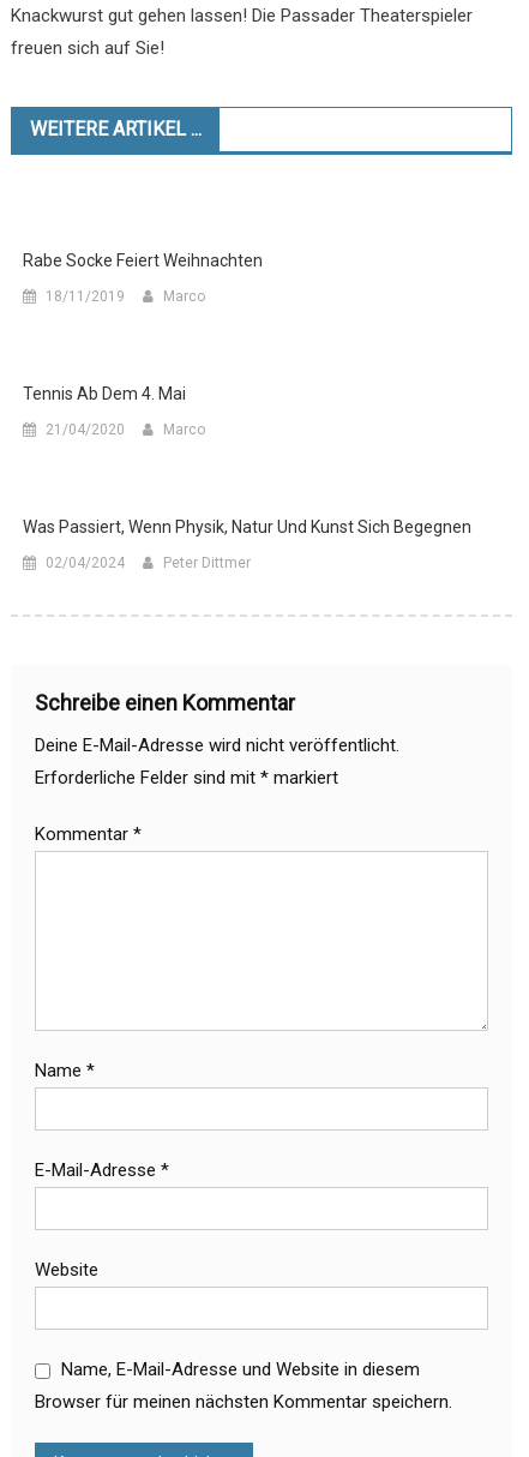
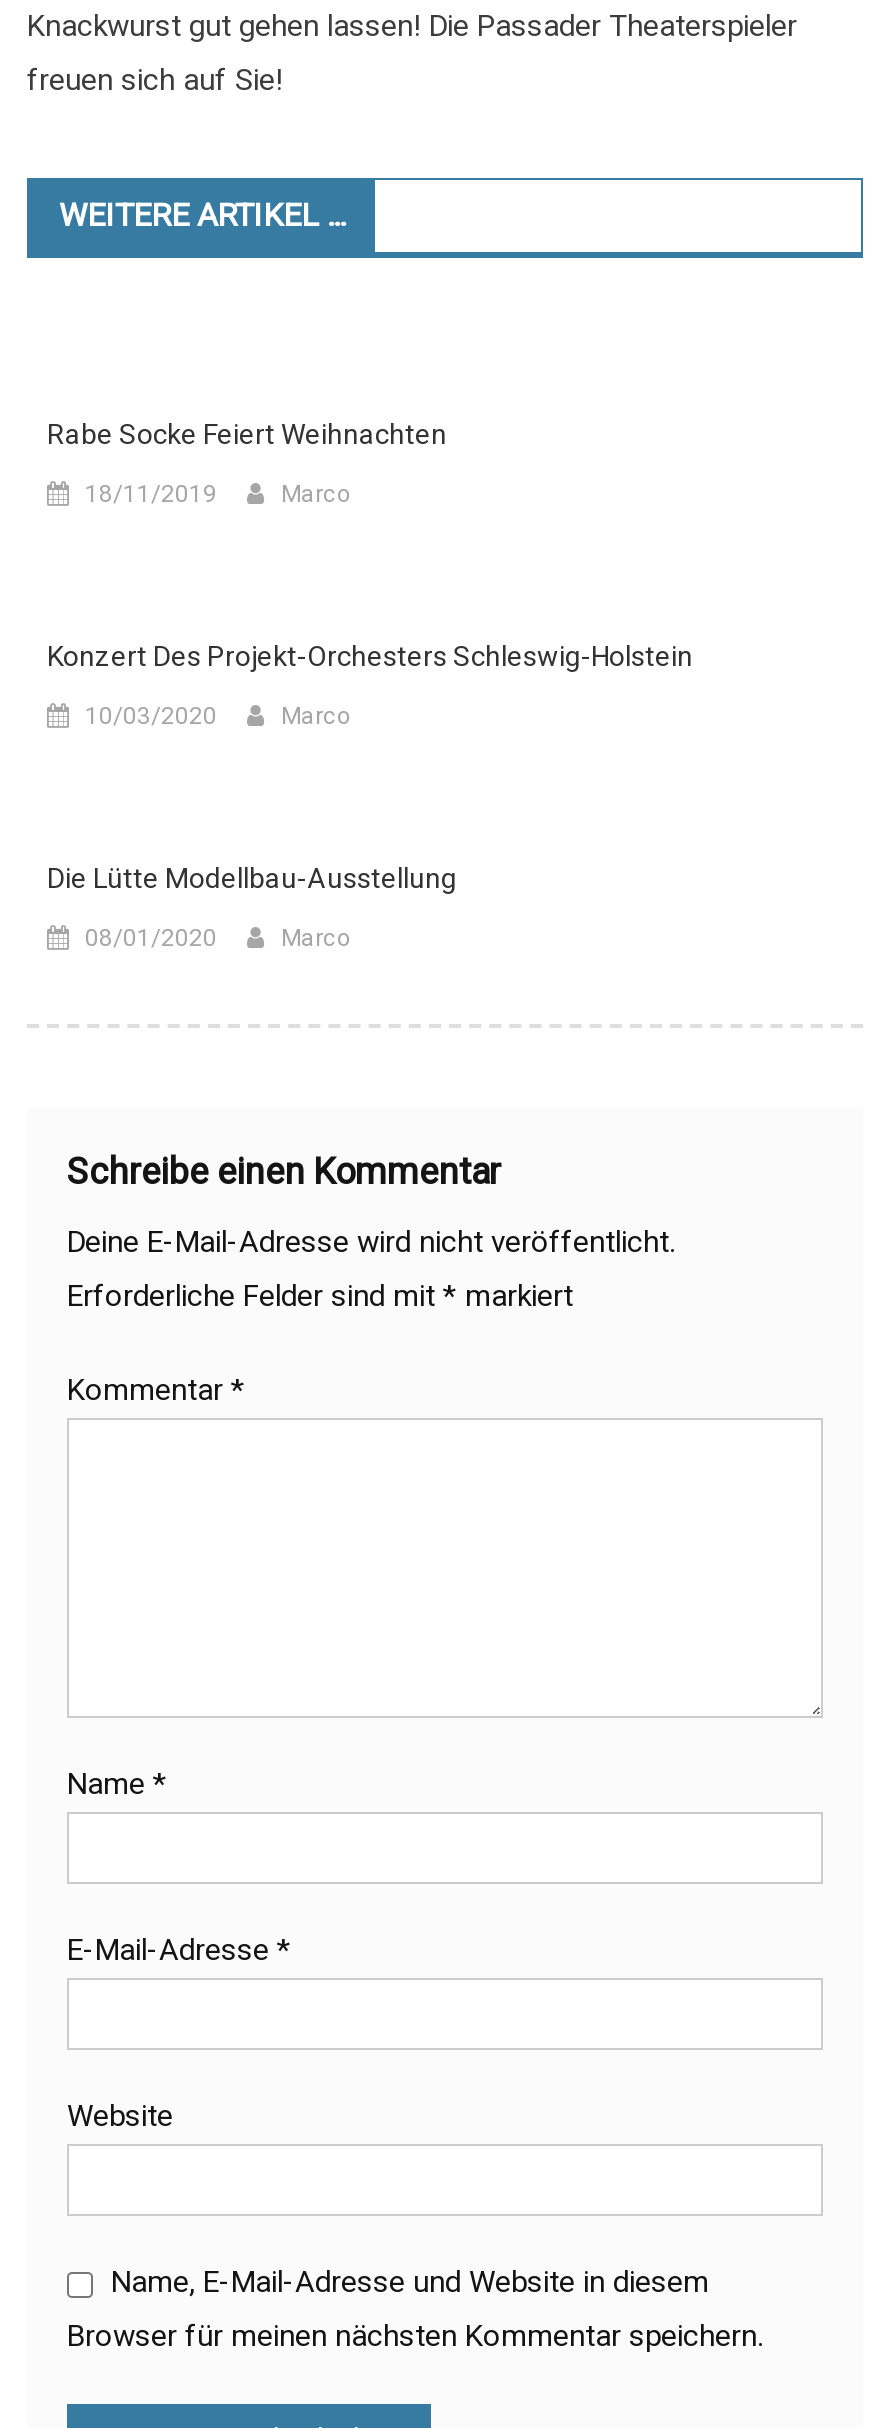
[23,385,186,404] Tennis Ab Dem 4. Mai -> [47,641,693,673] Konzert Des Projekt-Orchesters Schleswig-Holstein
[46,422,125,439] 21/04/2020 -> [85,703,217,731] 10/03/2020
[23,518,471,537] Was Passiert, Wenn Physik, Natur Und Kunst Sich Begegnen -> [47,863,457,895] Die Lütte Modellbau-Ausstellung
[46,555,251,572] 02/04/2024 | Peter Dittmer -> [85,925,351,953] 08/01/2020 | Marco

